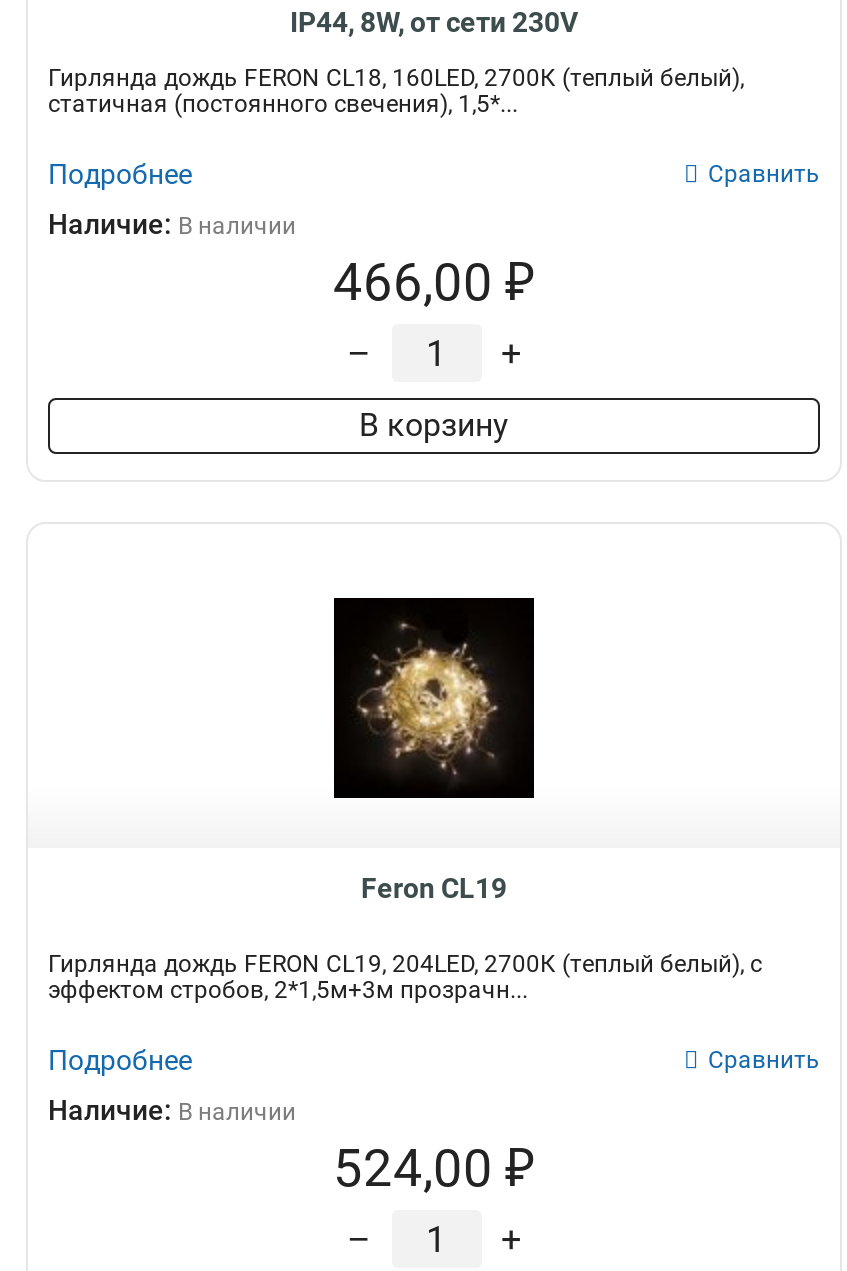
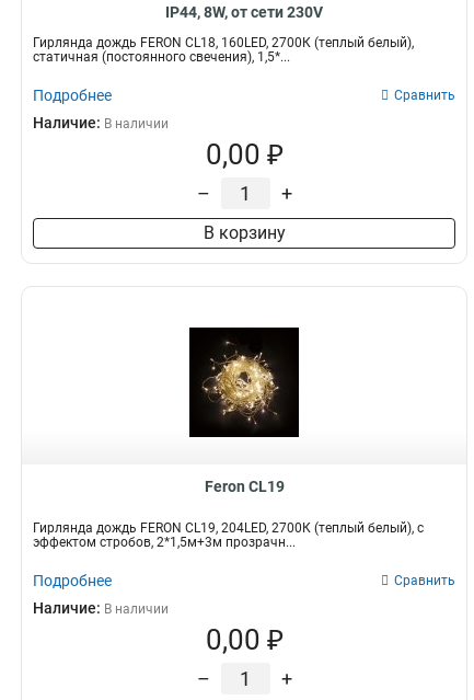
[333,252,535,312] 466,00 ₽ -> [205,138,283,171] 0,00 ₽
[333,1138,535,1198] 524,00 ₽ -> [205,623,283,656] 0,00 ₽

